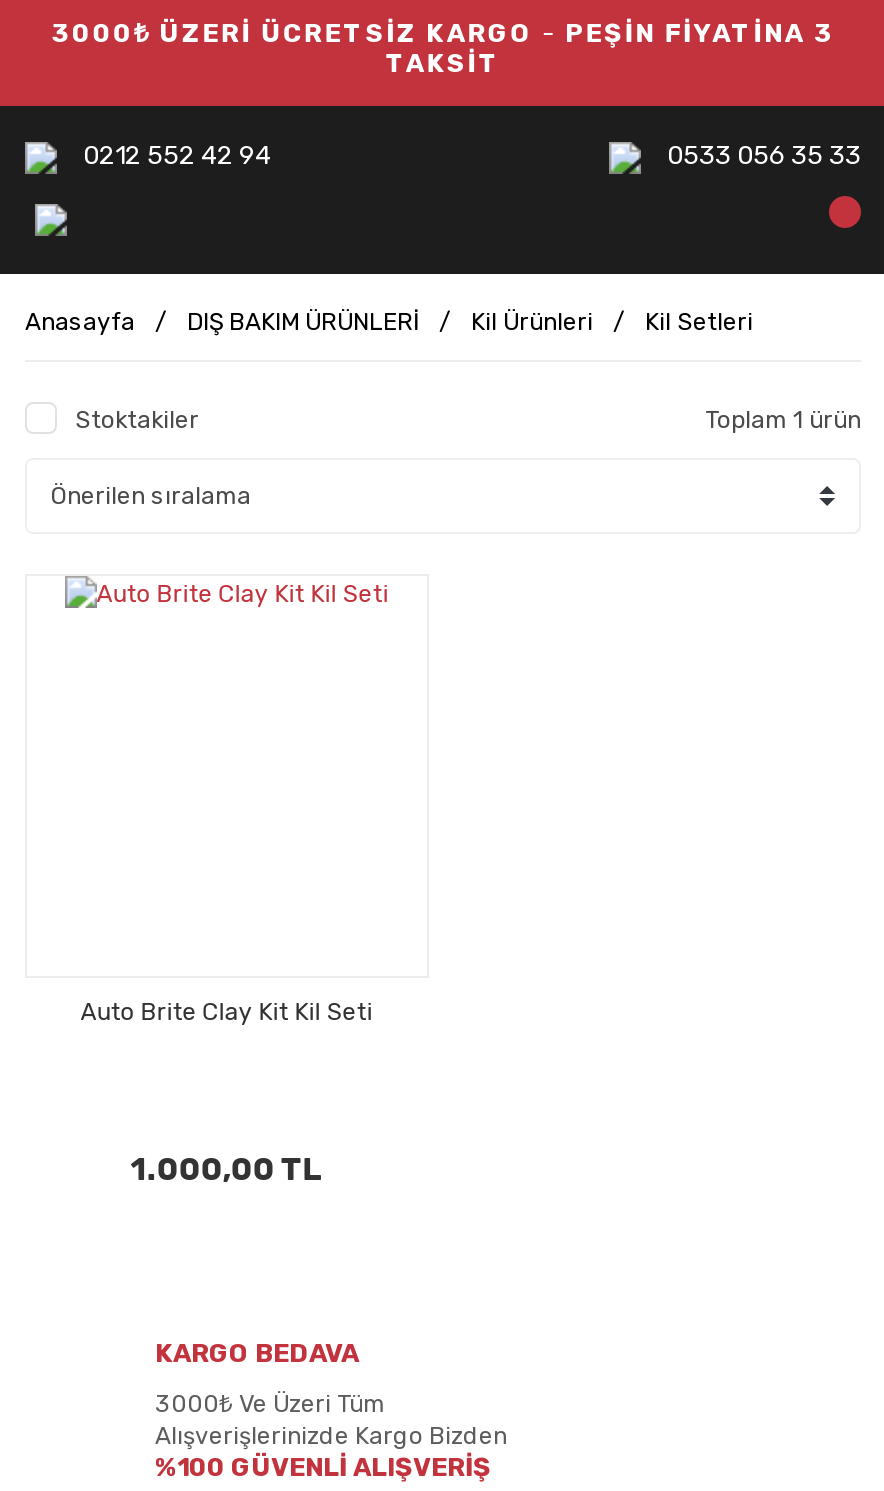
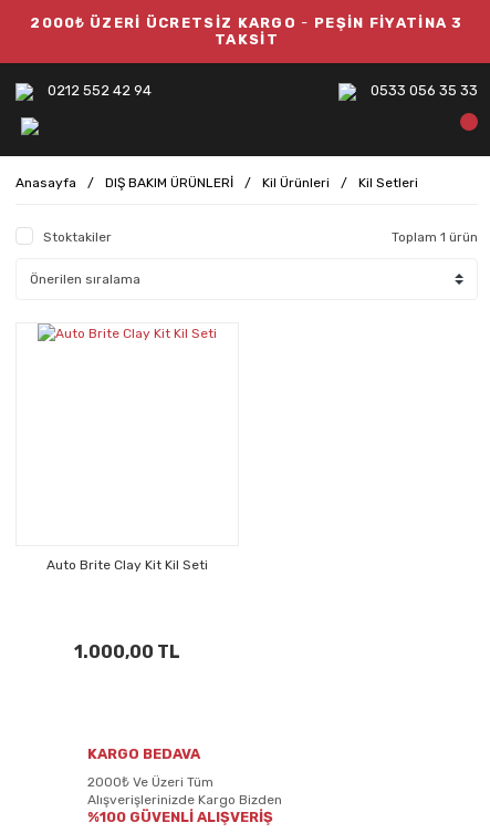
[51,18,835,48] 3000₺ ÜZERİ ÜCRETSİZ KARGO - PEŞİN FİYATİNA 3 -> [30,14,463,31] 2000₺ ÜZERİ ÜCRETSİZ KARGO - PEŞİN FİYATİNA 3
[155,1389,385,1417] 3000₺ Ve Üzeri Tüm -> [87,774,213,789] 2000₺ Ve Üzeri Tüm

